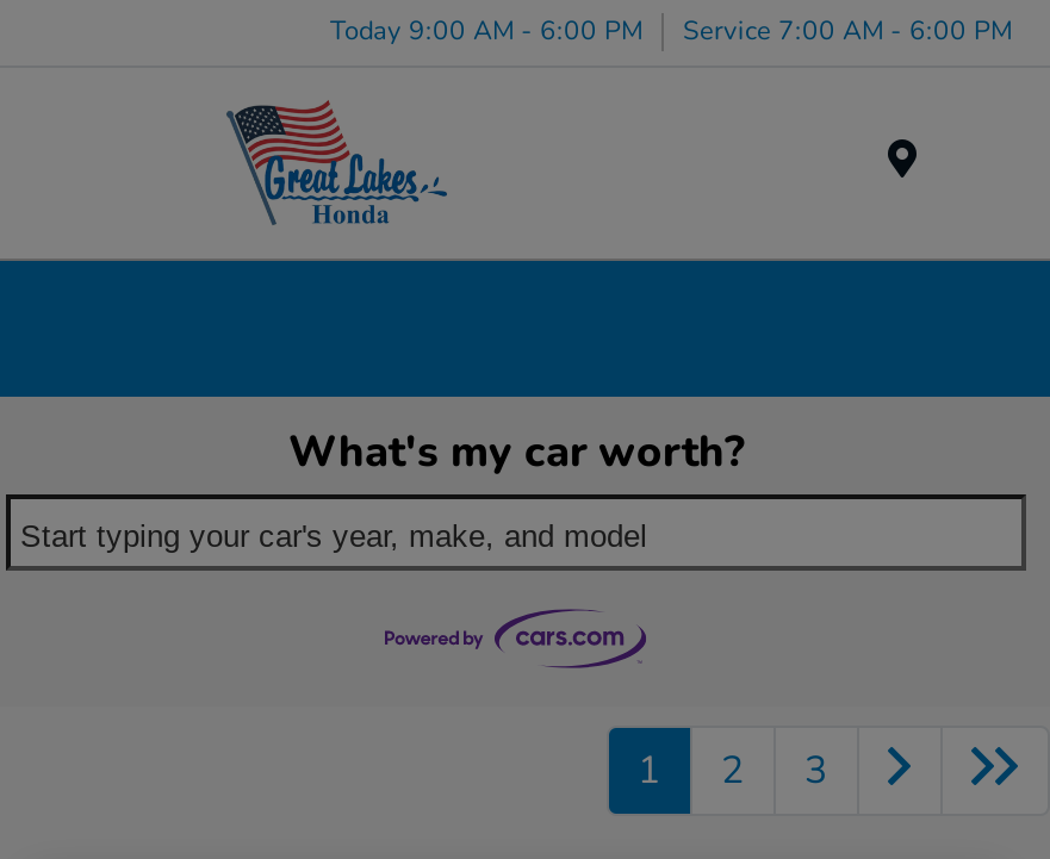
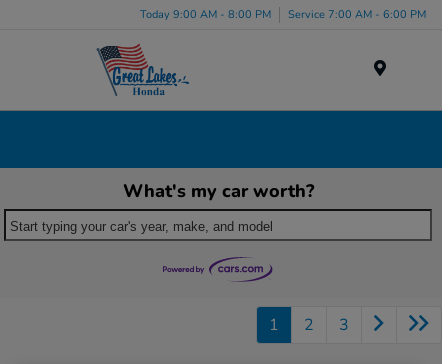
[330,12,1012,48] Today 9:00 AM - 6:00 PM Service 7:00 AM - 6:00 PM -> [140,6,426,21] Today 9:00 AM - 8:00 PM Service 7:00 AM - 6:00 PM

